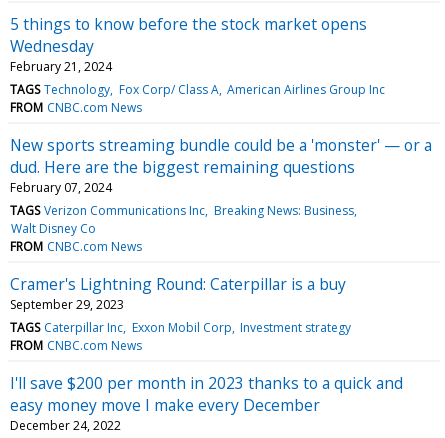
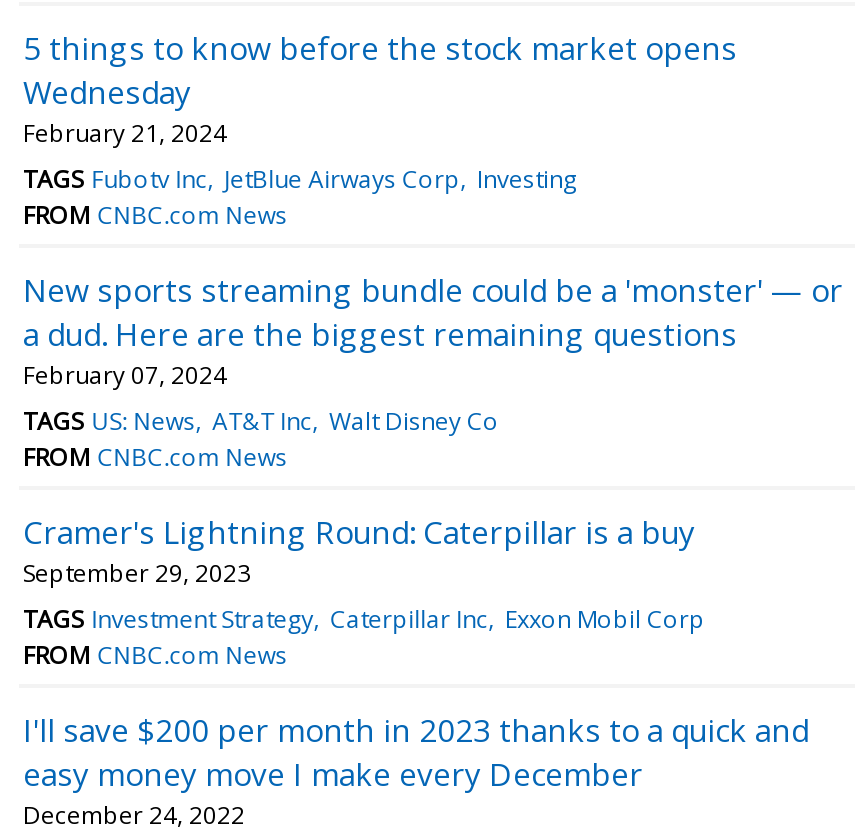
[10,81,385,98] TAGS Technology Fox Corp/ Class A American Airlines Group Inc -> [23,162,577,196] TAGS Fubotv Inc JetBlue Airways Corp Investing
[10,202,354,237] TAGS Verizon Communications Inc Breaking News: Business | Walt Disney Co -> [23,404,499,438] TAGS US: News AT&T Inc Walt Disney Co
[10,319,351,336] TAGS Caterpillar Inc Exxon Mobil Corp Investment strategy -> [23,602,705,636] TAGS Investment Strategy Caterpillar Inc Exxon Mobil Corp

